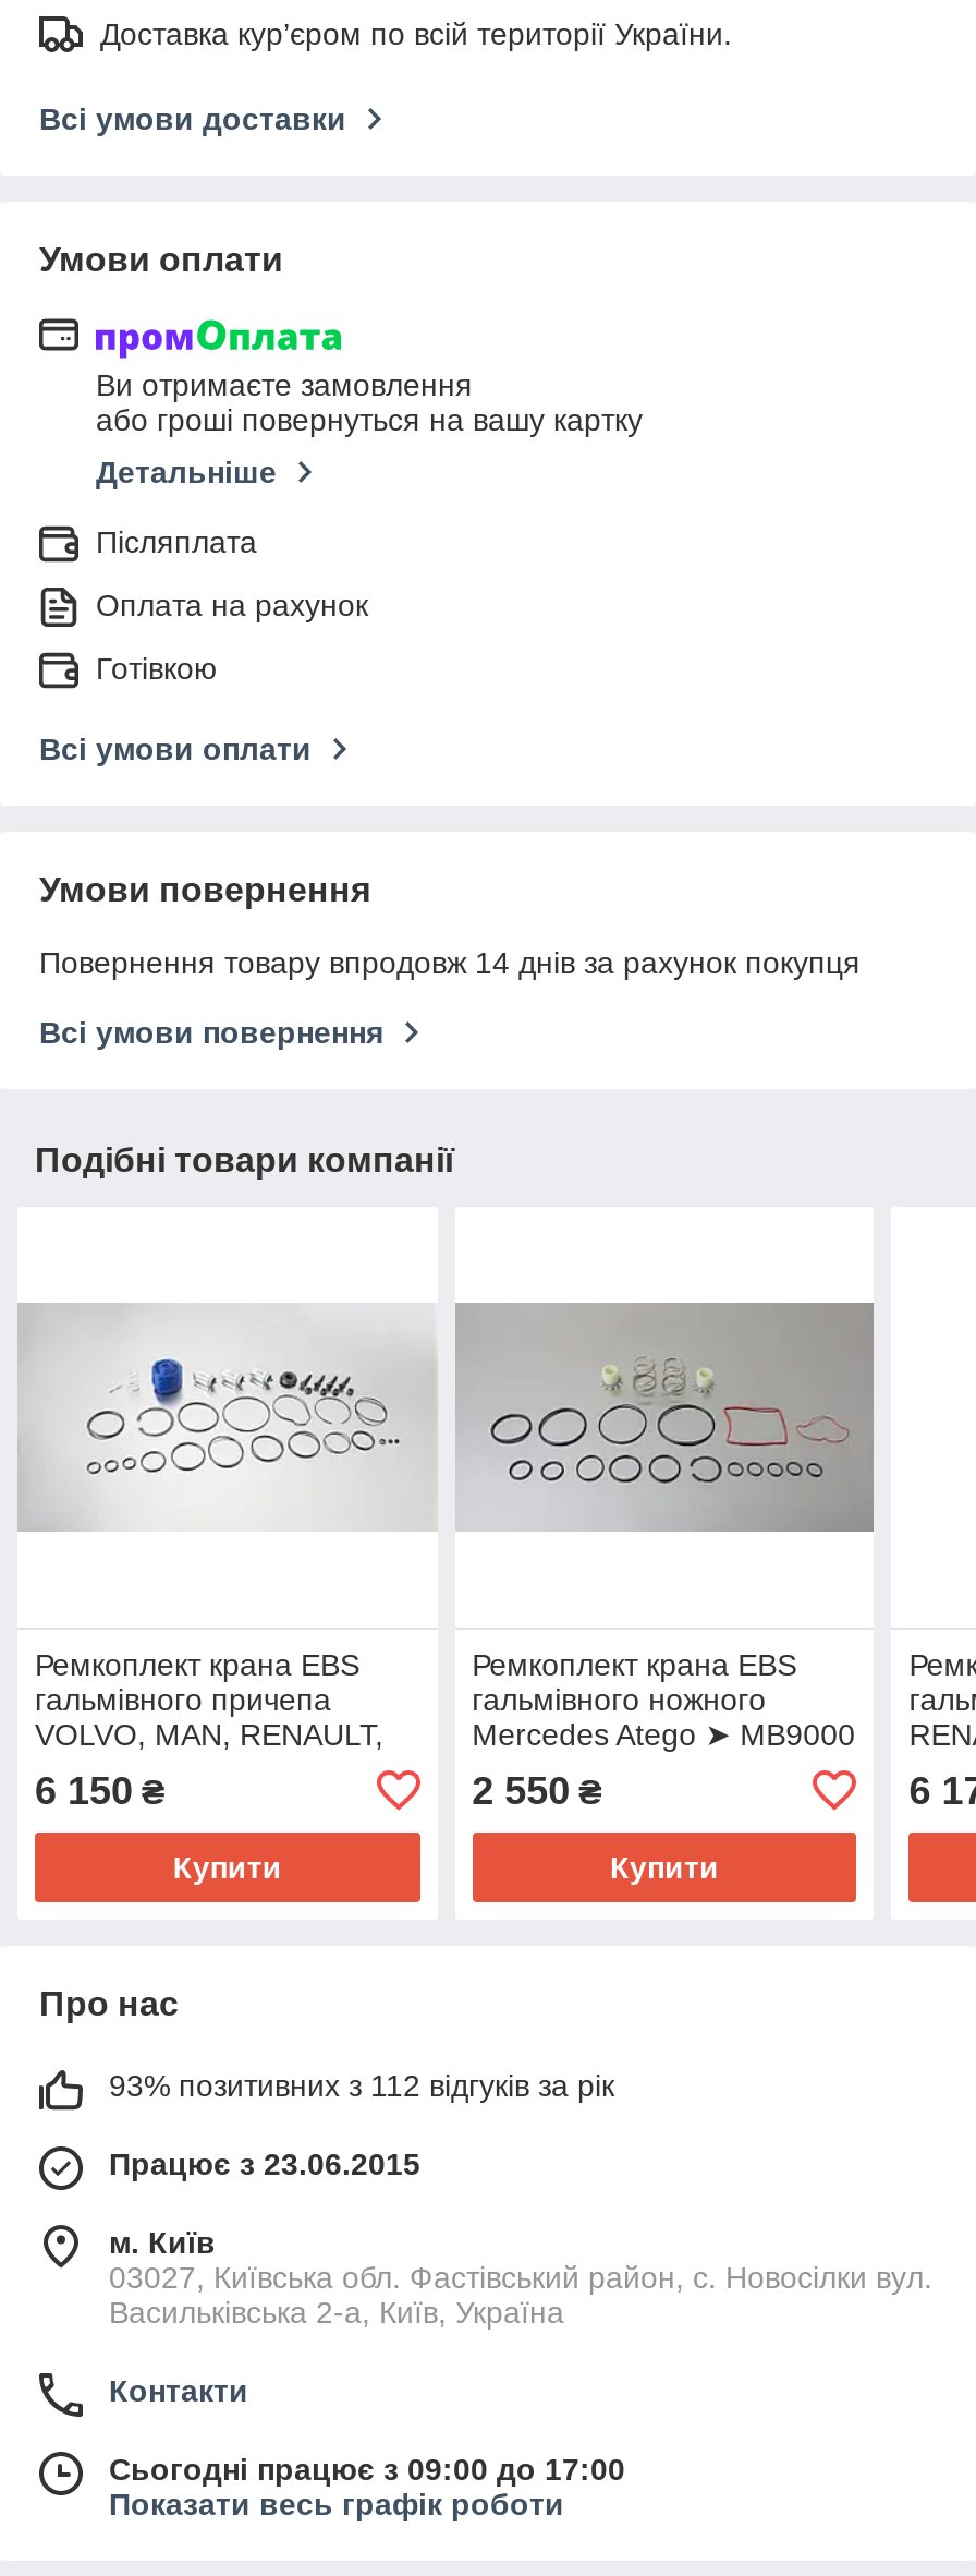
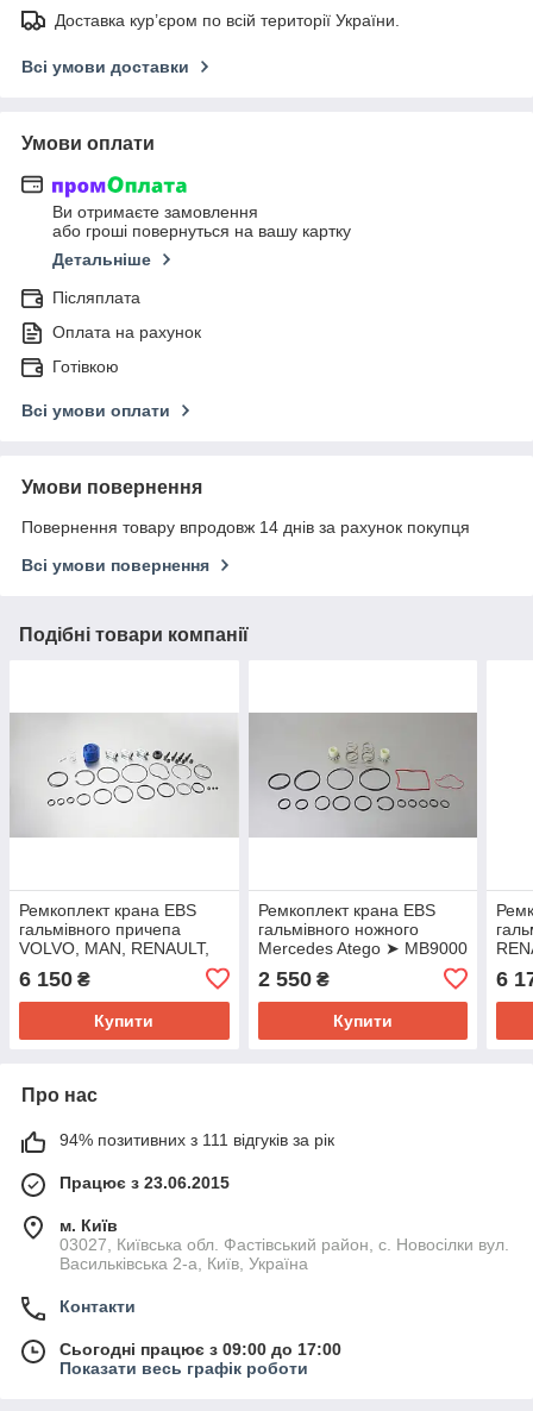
[109,2068,614,2102] 93% позитивних з 112 відгуків за рік -> [59,1130,334,1149] 94% позитивних з 111 відгуків за рік

